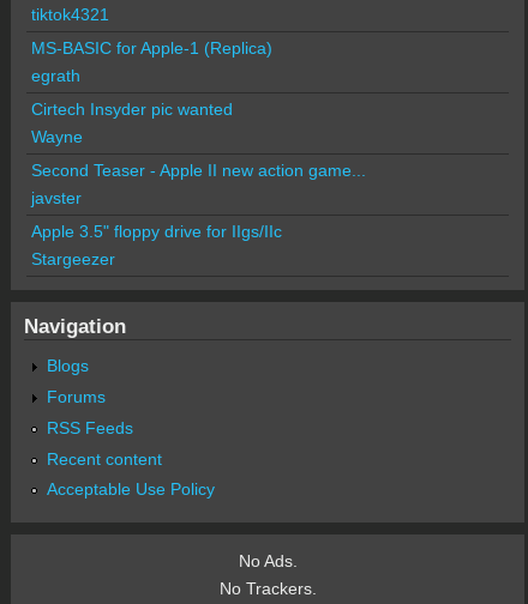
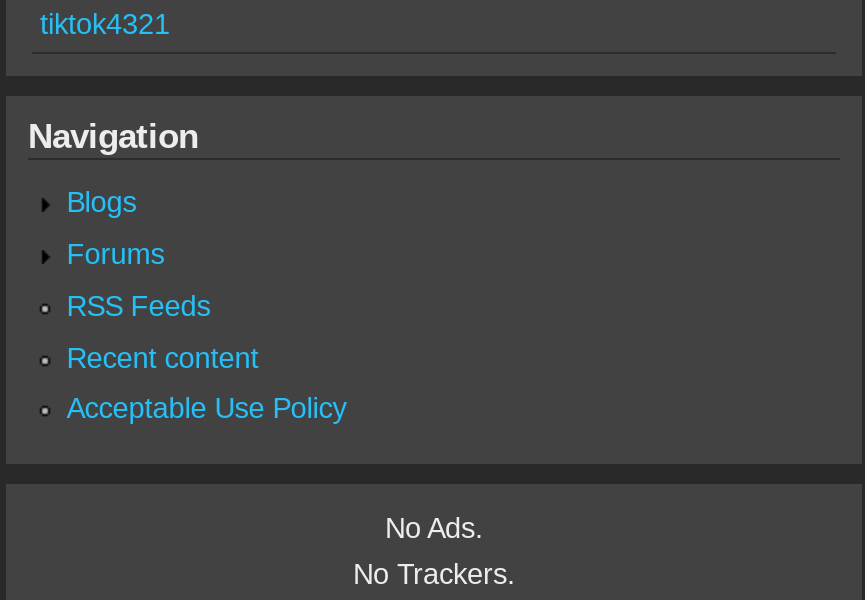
[31,38,366,269] MS-BASIC for Apple-1 (Replica) | egrath | Cirtech Insyder pic wanted | Wayne | Second Teaser - Apple II new action game... | javster | Apple 3.5" floppy drive for IIgs/IIc | Stargeezer -> none

